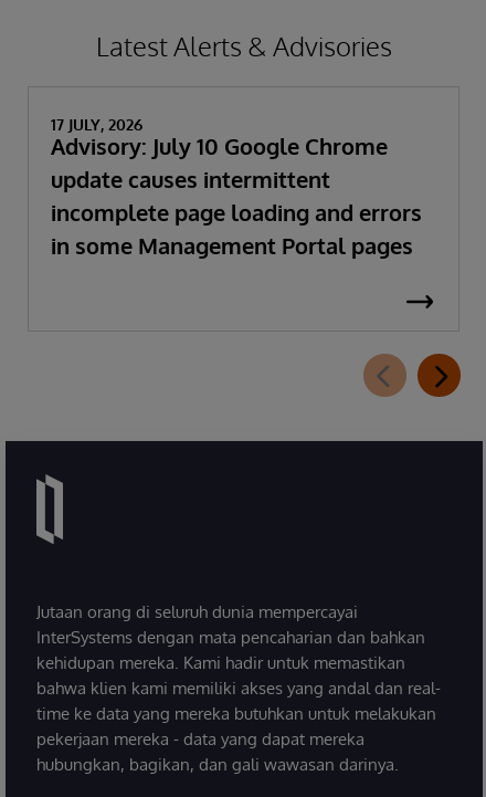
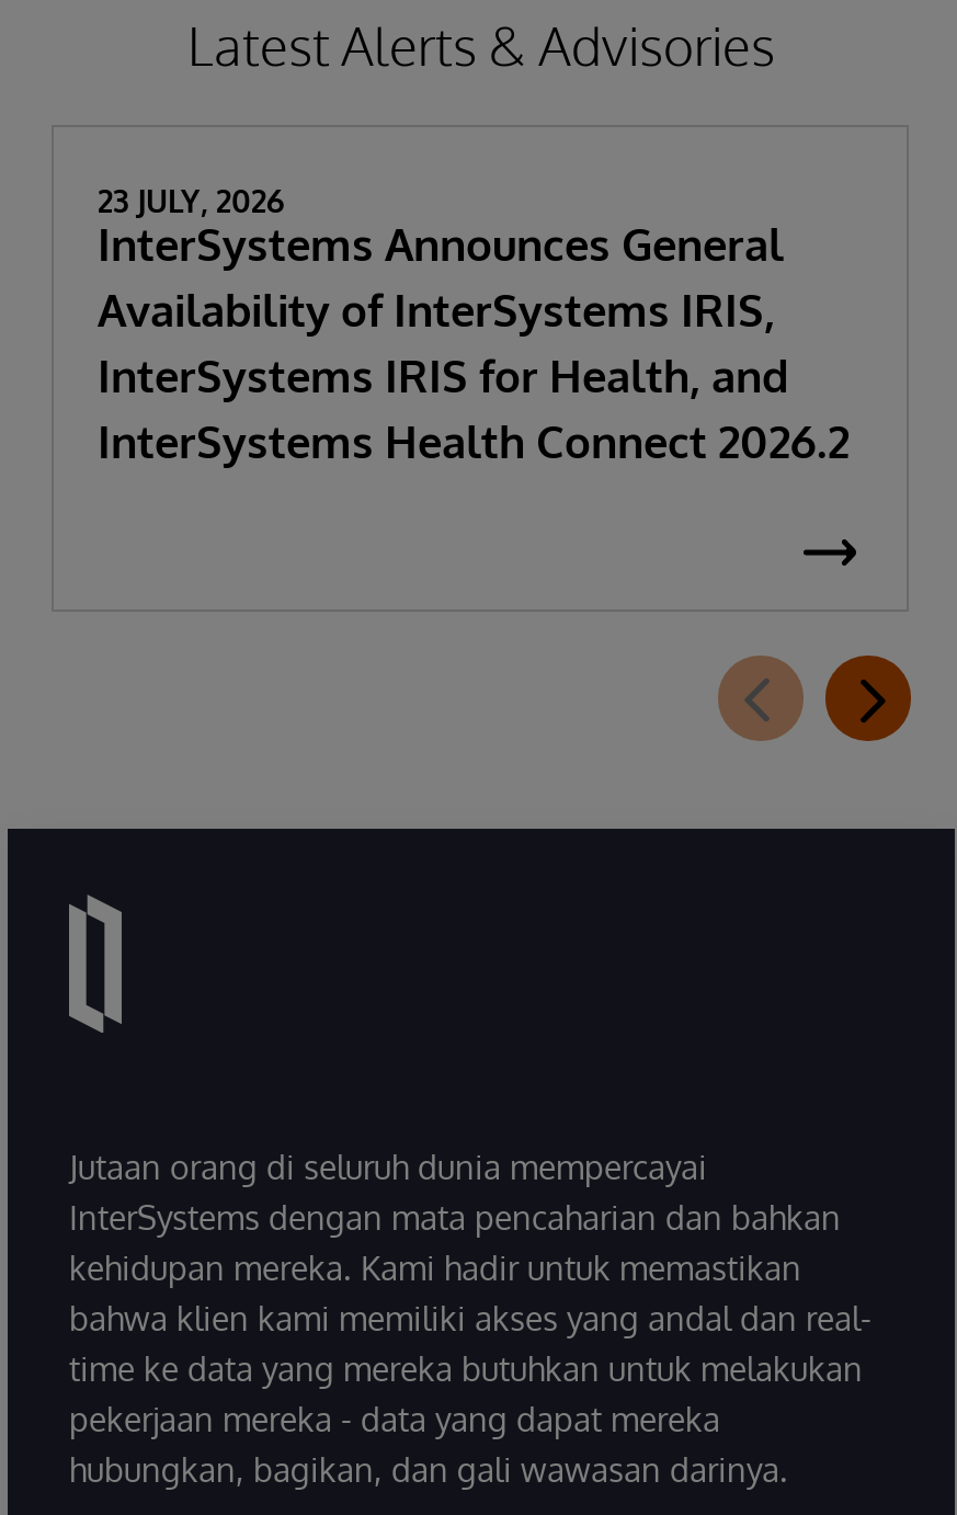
[51,115,422,260] 17 JULY, 2026 | Advisory: July 10 Google Chrome | update causes intermittent | incomplete page loading and errors | in some Management Portal pages -> [98,182,850,469] 23 JULY, 2026 | InterSystems Announces General | Availability of InterSystems IRIS, | InterSystems IRIS for Health, and | InterSystems Health Connect 2026.2

